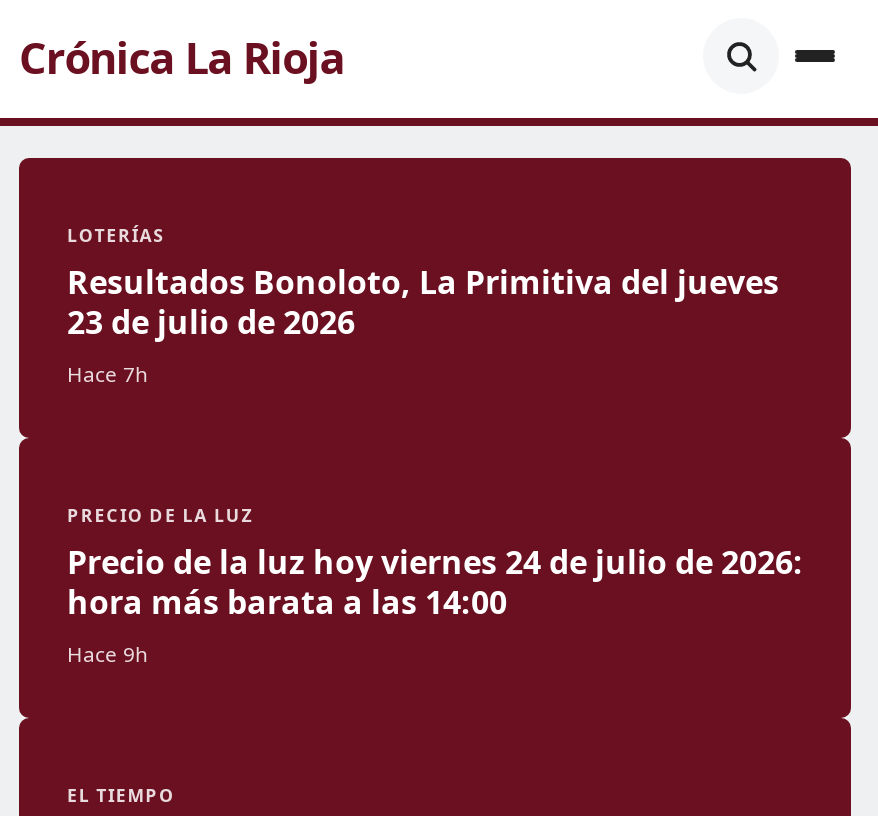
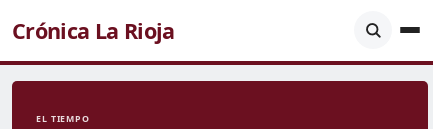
[67,224,779,388] LOTERÍAS | Resultados Bonoloto, La Primitiva del jueves | 23 de julio de 2026 | Hace 7h -> none
[67,504,803,668] PRECIO DE LA LUZ | Precio de la luz hoy viernes 24 de julio de 2026: | hora más barata a las 14:00 | Hace 9h -> none

